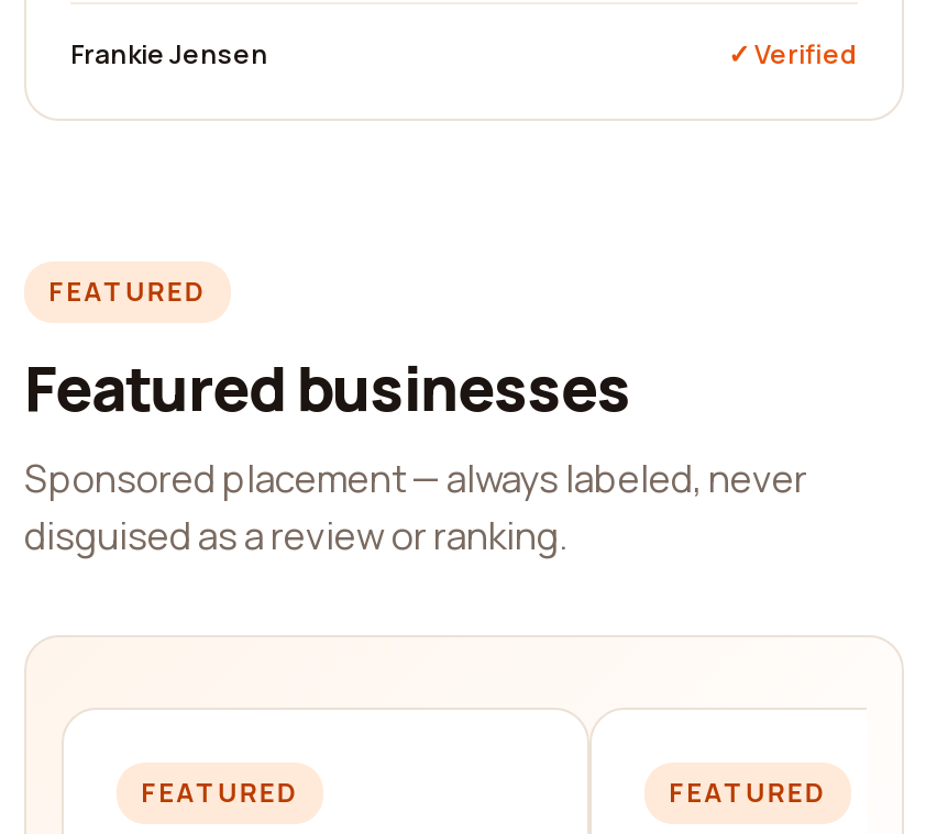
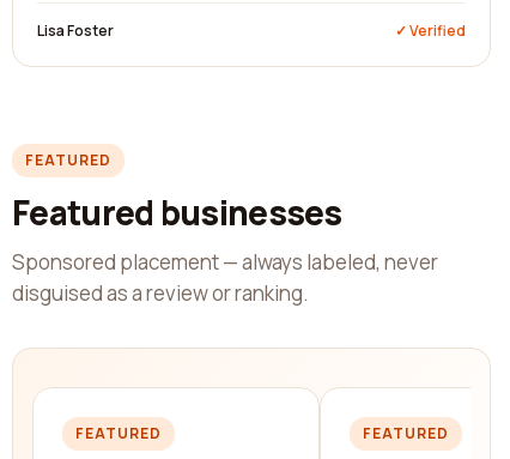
[70,35,268,73] Frankie Jensen -> [37,20,114,41] Lisa Foster

